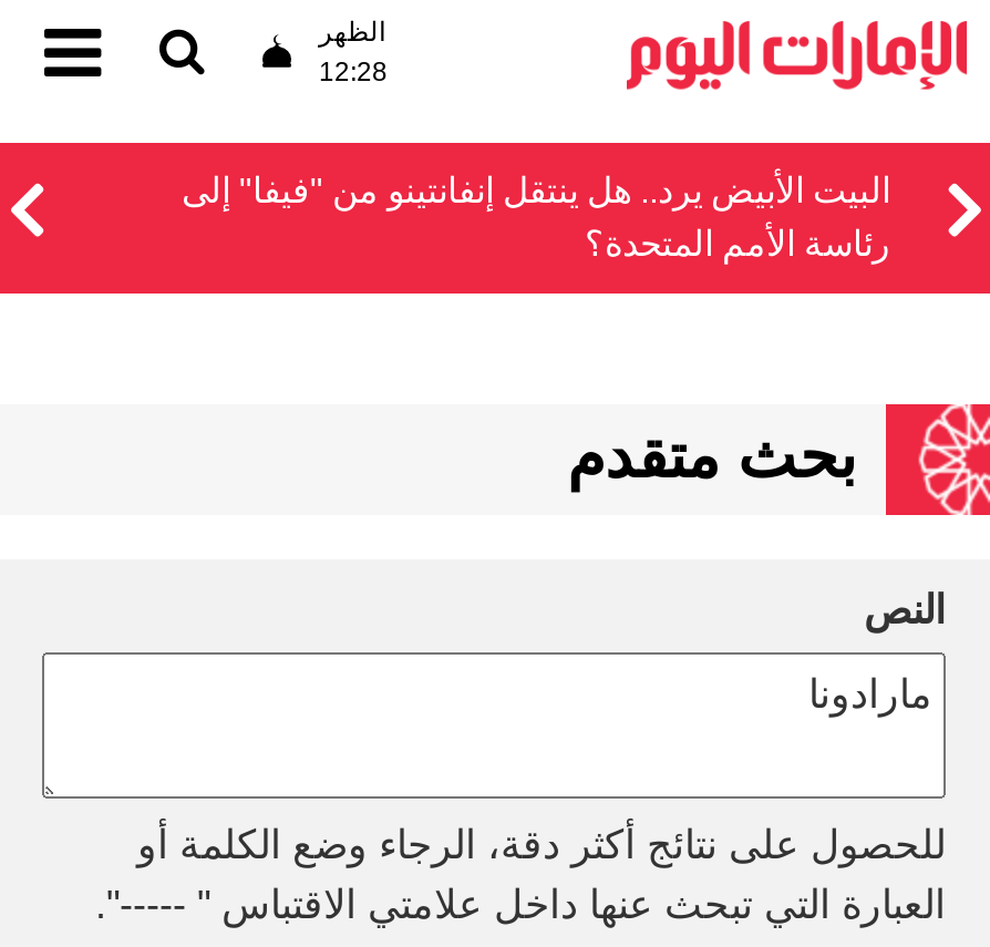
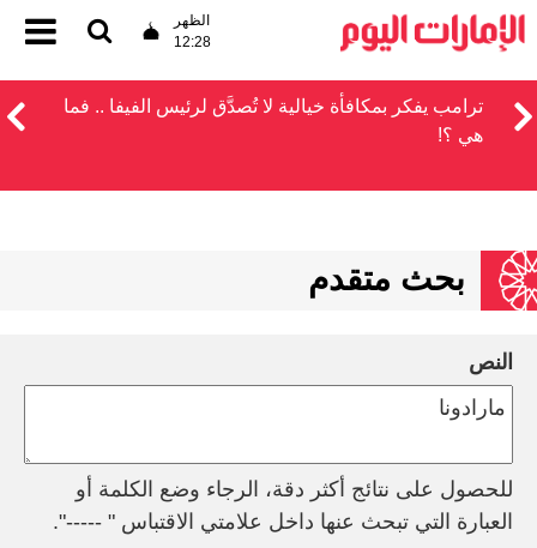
[182,172,890,263] البيت الأبيض يرد.. هل ينتقل إنفانتينو من "فيفا" إلى | رئاسة الأمم المتحدة؟ -> [64,96,483,145] ترامب يفكر بمكافأة خيالية لا تُصدَّق لرئيس الفيفا .. فما | هي ؟!

